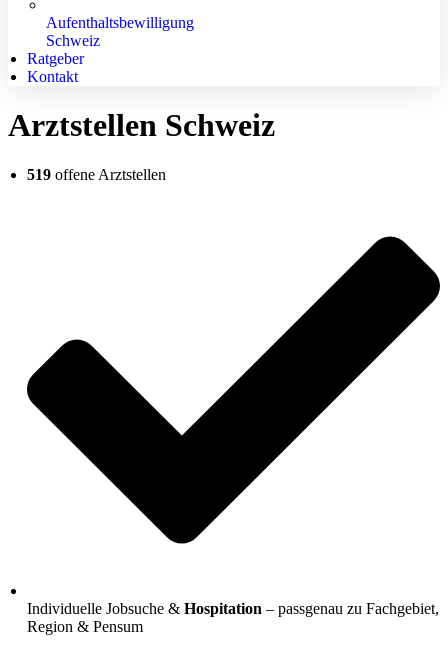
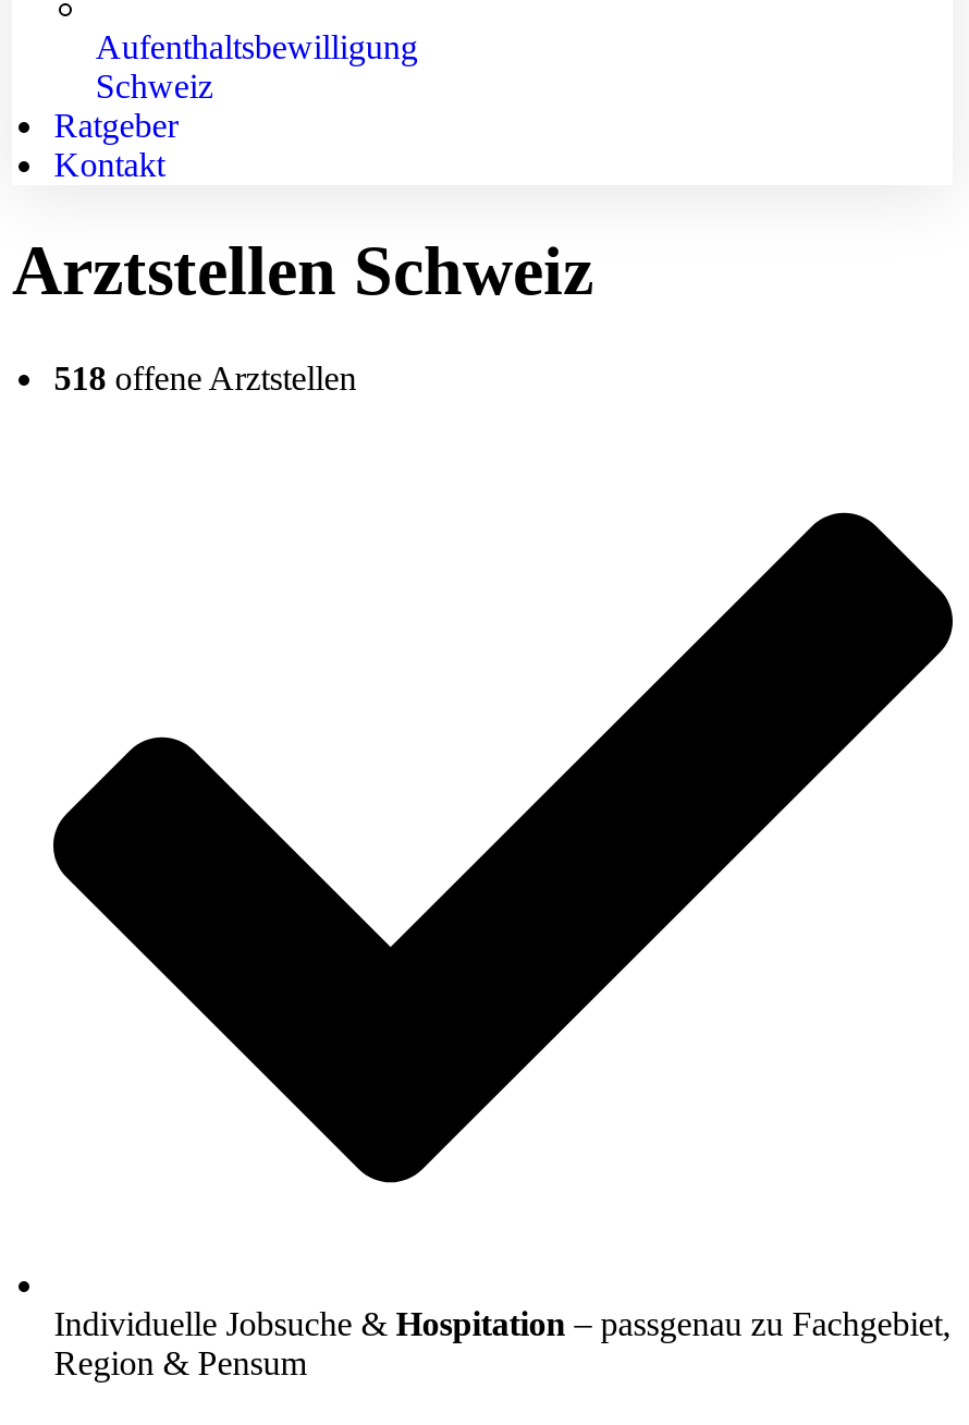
[27,166,166,183] 519 offene Arztstellen -> [54,359,356,396] 518 offene Arztstellen

